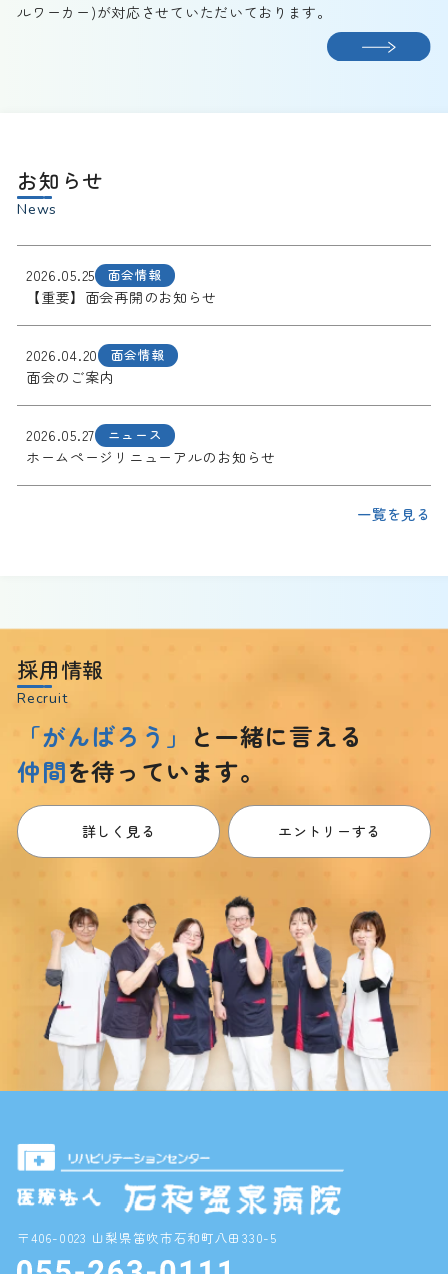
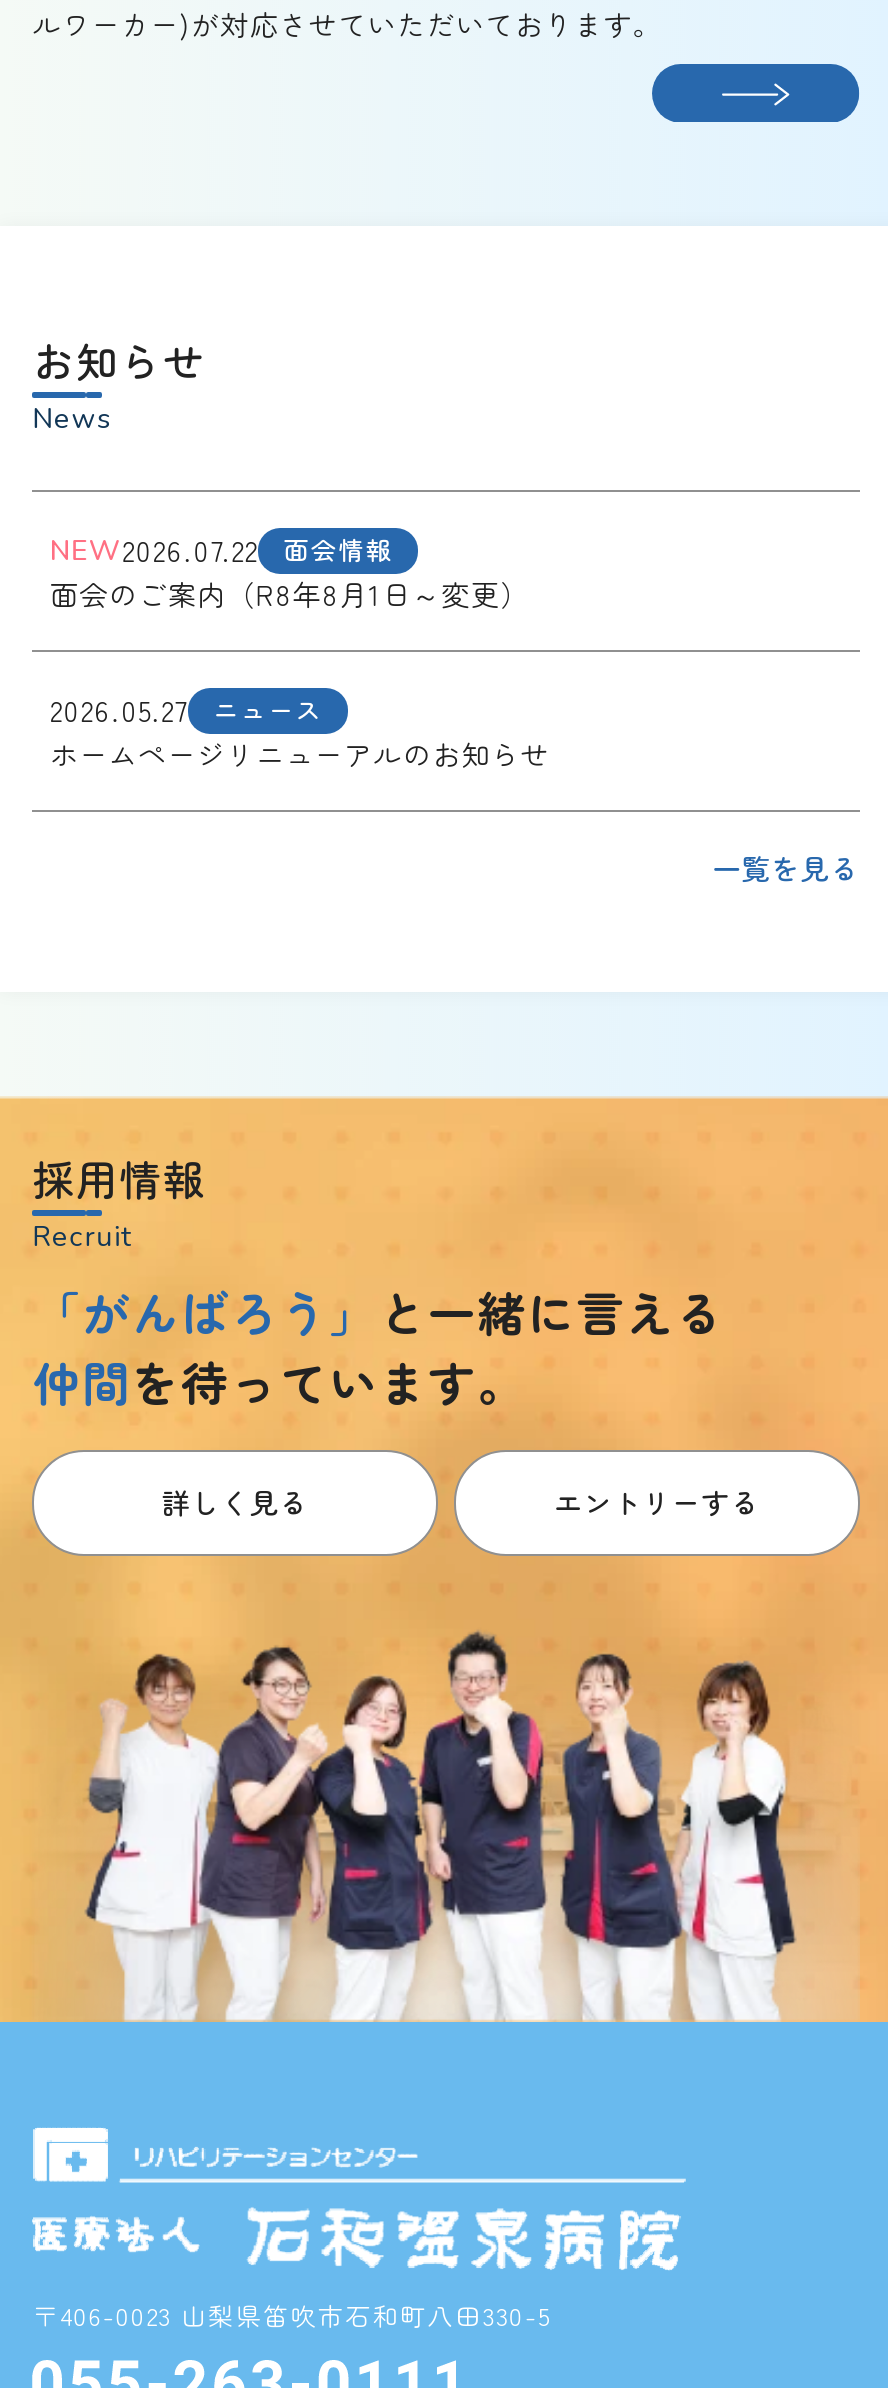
[26,265,162,285] 2026.05.25 面会情報 -> [50,530,393,570] NEW2026.07.22 面会情報
[26,287,217,387] 【重要】面会再開のお知らせ | 2026.04.20 | 面会情報 | 面会のご案内 -> [50,574,529,614] 面会のご案内（R8年8月1日～変更）

